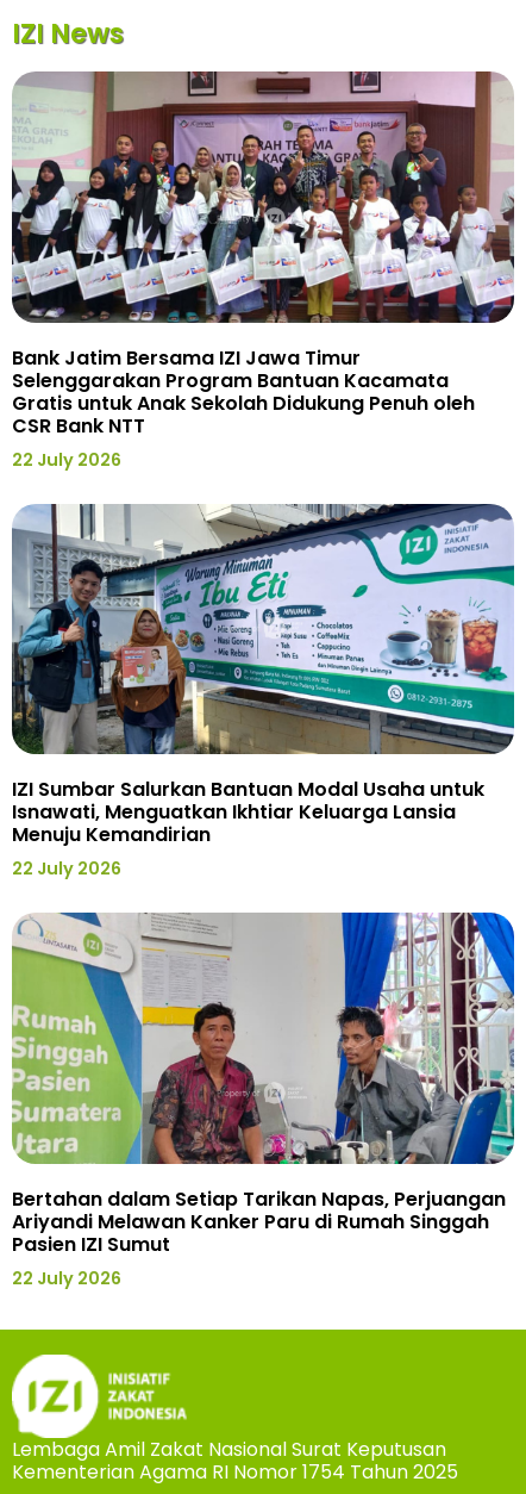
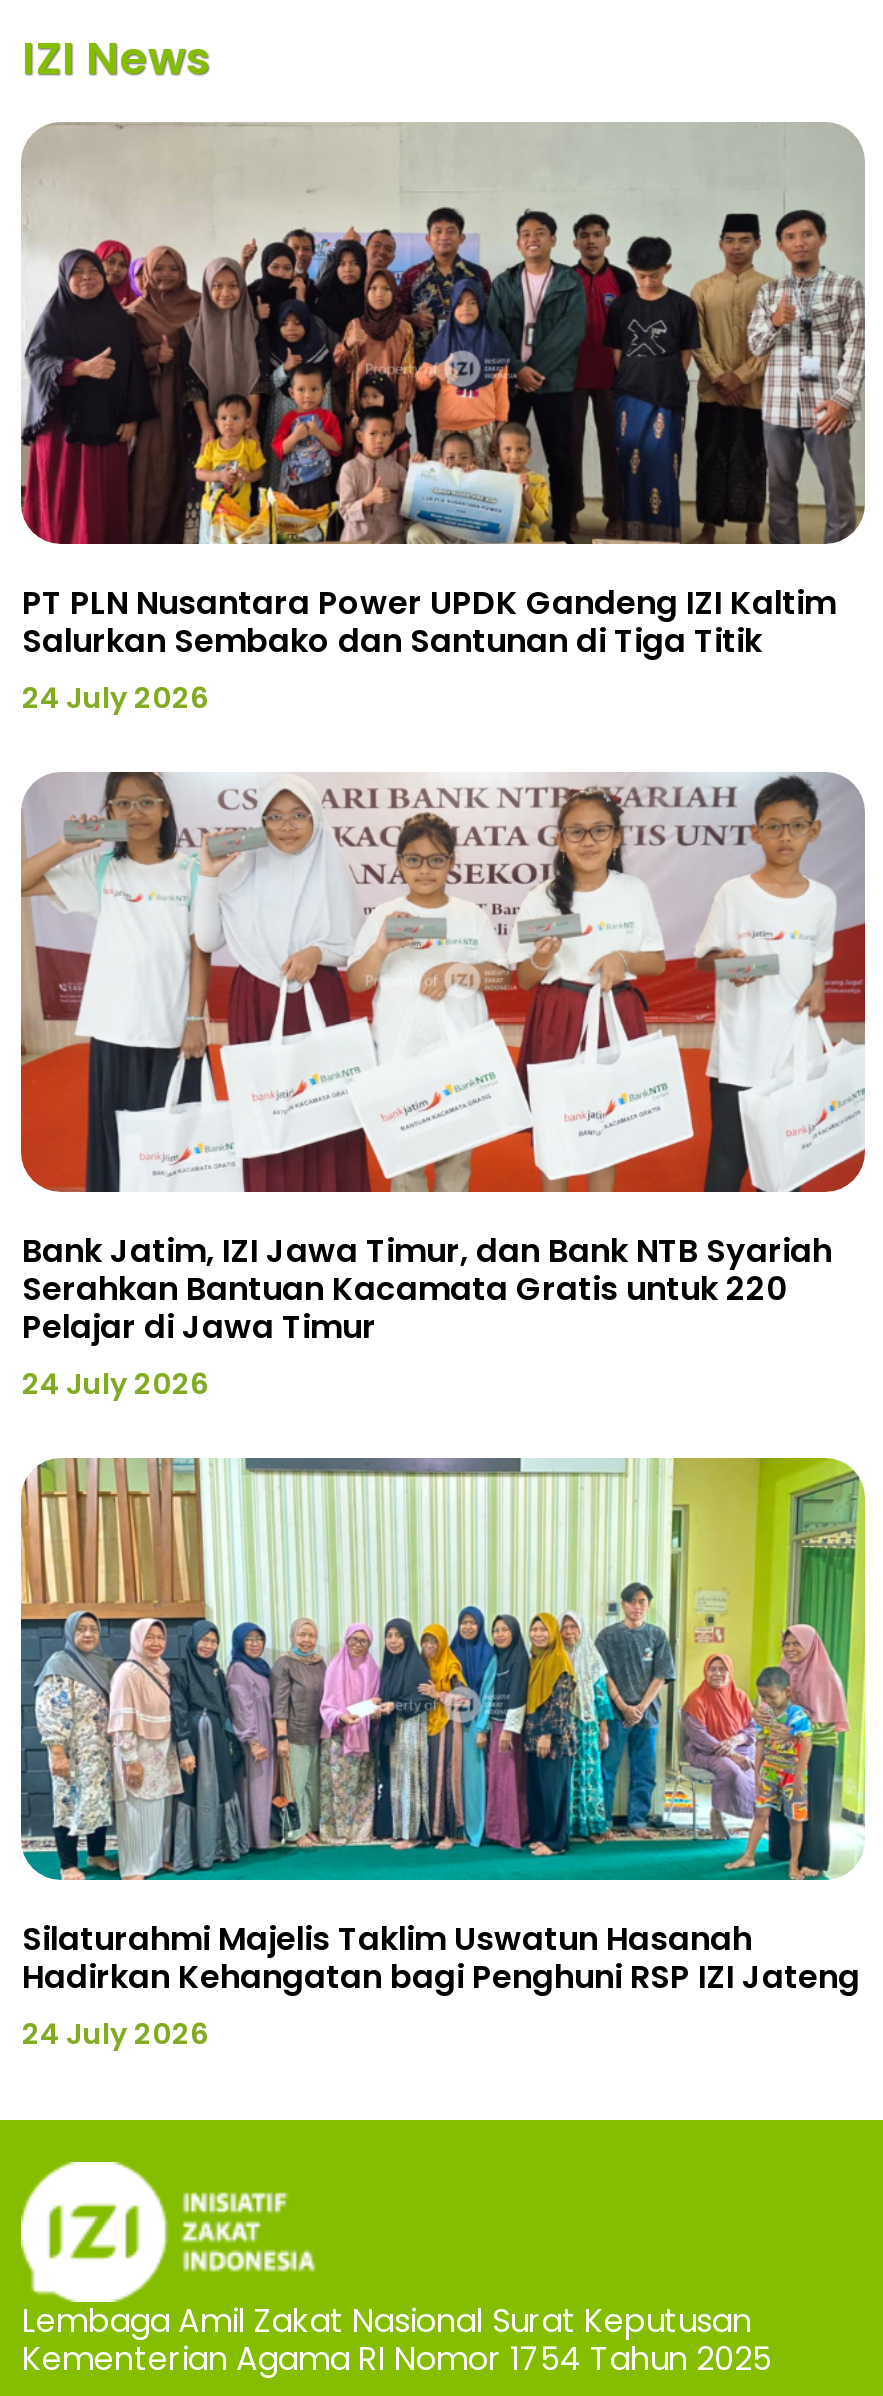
[11,71,514,471] [image] | Bank Jatim Bersama IZI Jawa Timur | Selenggarakan Program Bantuan Kacamata | Gratis untuk Anak Sekolah Didukung Penuh oleh | CSR Bank NTT | 22 July 2026 -> [21,124,865,717] [image] | PT PLN Nusantara Power UPDK Gandeng IZI Kaltim | Salurkan Sembako dan Santunan di Tiga Titik | 24 July 2026
[11,503,515,881] [image] | IZI Sumbar Salurkan Bantuan Modal Usaha untuk | Isnawati, Menguatkan Ikhtiar Keluarga Lansia | Menuju Kemandirian | 22 July 2026 -> [19,772,867,1404] [image] | Bank Jatim, IZI Jawa Timur, dan Bank NTB Syariah | Serahkan Bantuan Kacamata Gratis untuk 220 | Pelajar di Jawa Timur | 24 July 2026
[12,911,515,1290] [image] | Bertahan dalam Setiap Tarikan Napas, Perjuangan | Ariyandi Melawan Kanker Paru di Rumah Singgah | Pasien IZI Sumut | 22 July 2026 -> [19,1456,867,2053] [image] | Silaturahmi Majelis Taklim Uswatun Hasanah | Hadirkan Kehangatan bagi Penghuni RSP IZI Jateng | 24 July 2026

